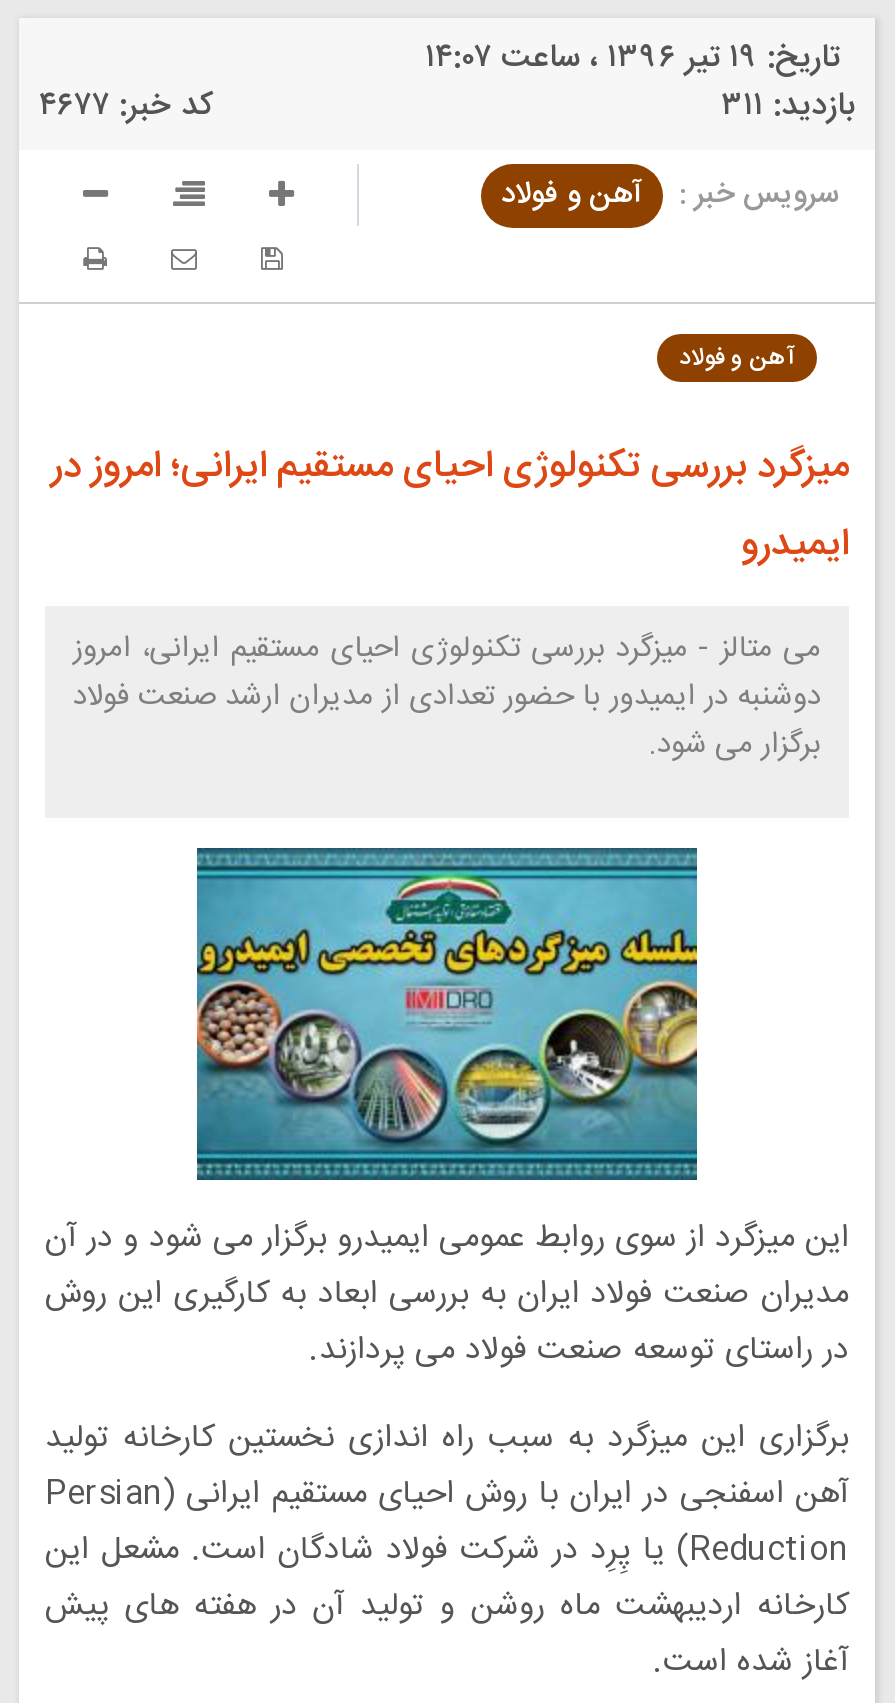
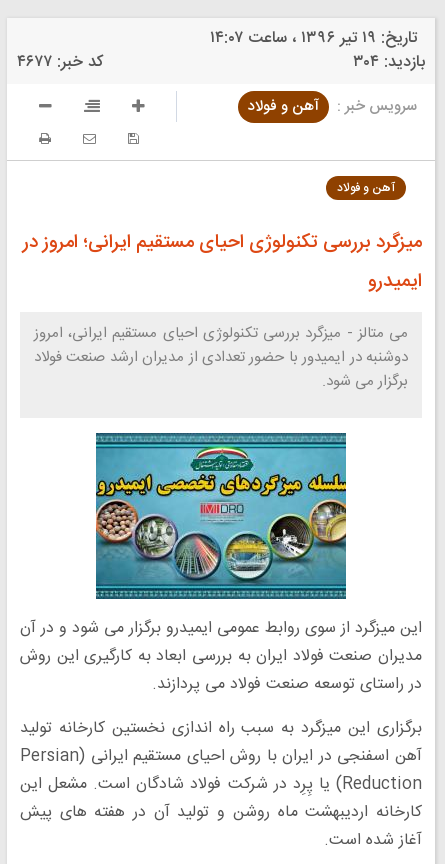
[721,80,855,134] بازدید: ۳۱۱ -> [353,49,425,76] بازدید: ۳۰۴

